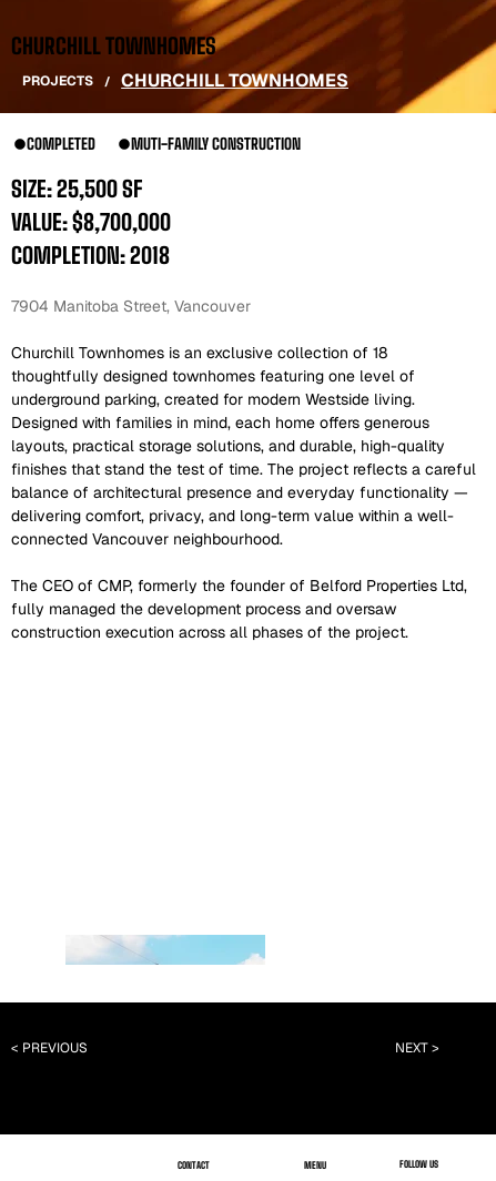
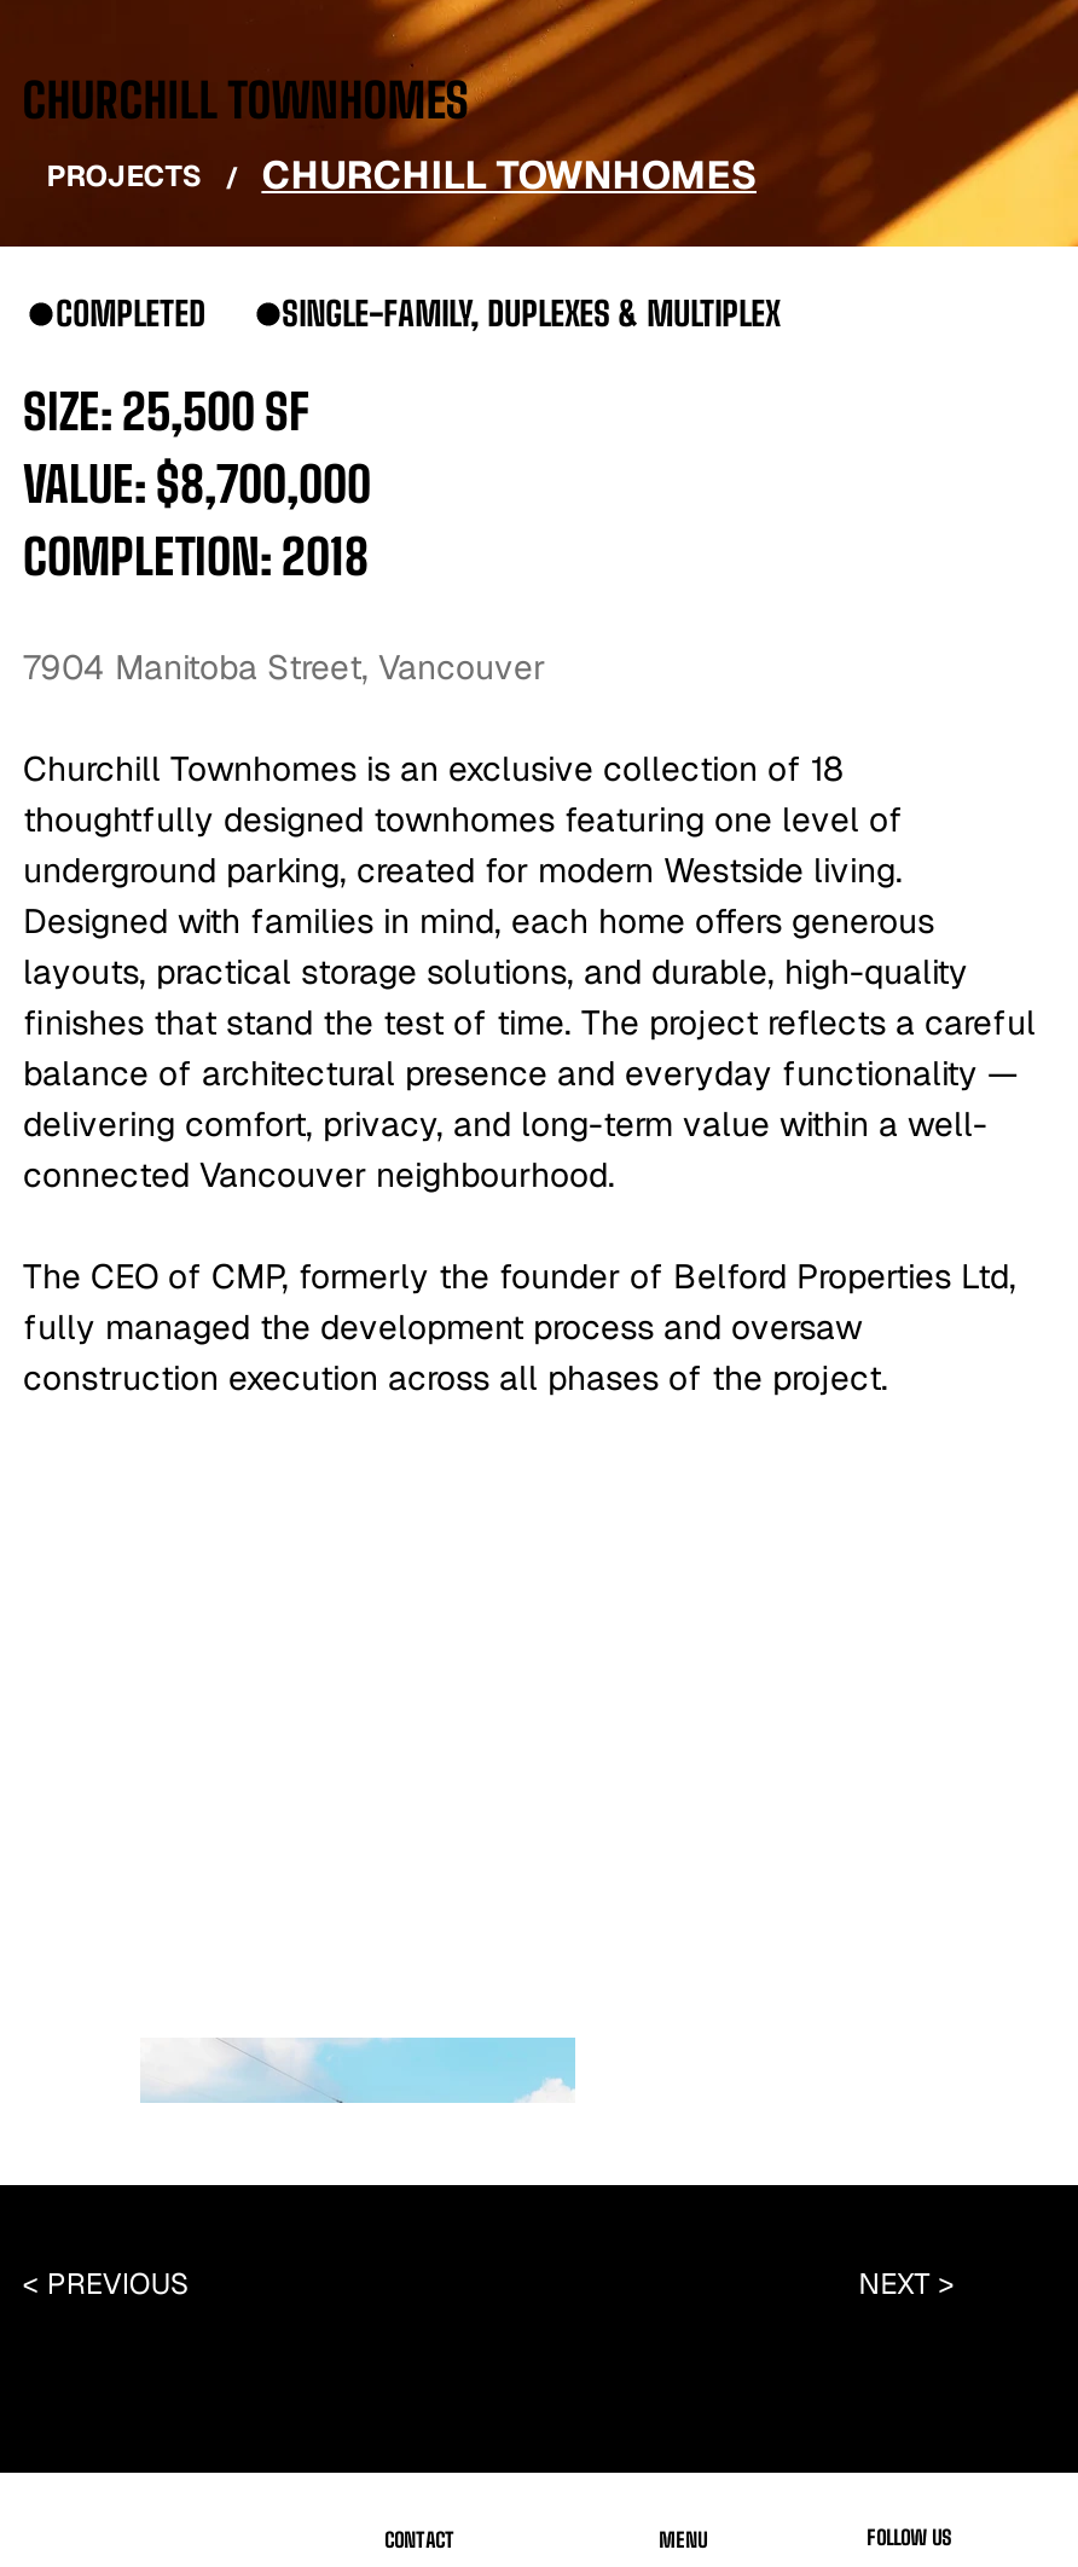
[130,134,300,153] MUTI-FAMILY CONSTRUCTION -> [282,293,780,334] SINGLE-FAMILY, DUPLEXES & MULTIPLEX

